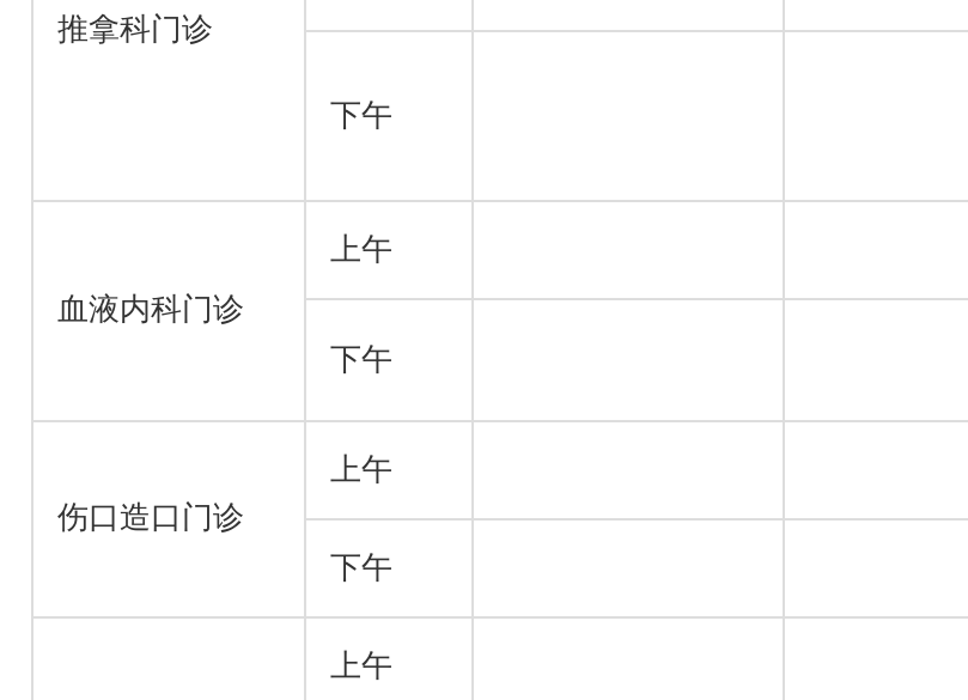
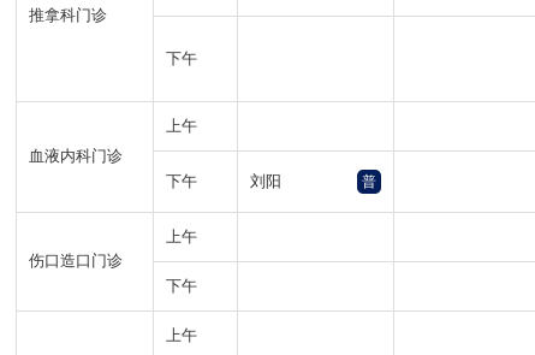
none -> [250,172,376,190] 刘阳 | 普

